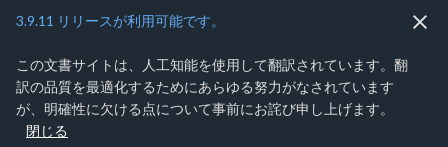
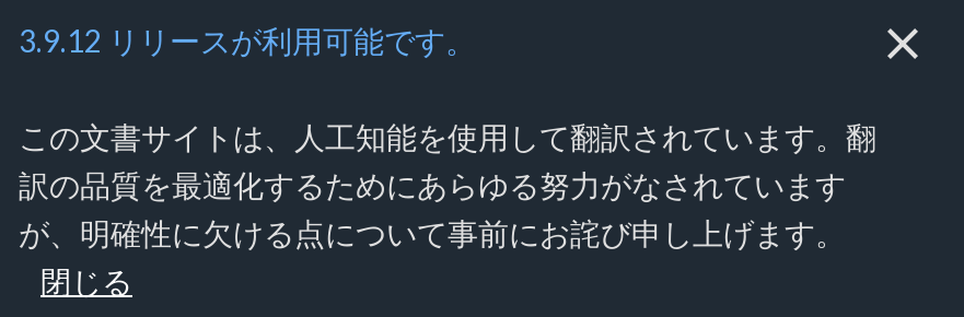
[16,12,225,29] 3.9.11 リリースが利用可能です。 -> [19,22,476,59] 3.9.12 リリースが利用可能です。

